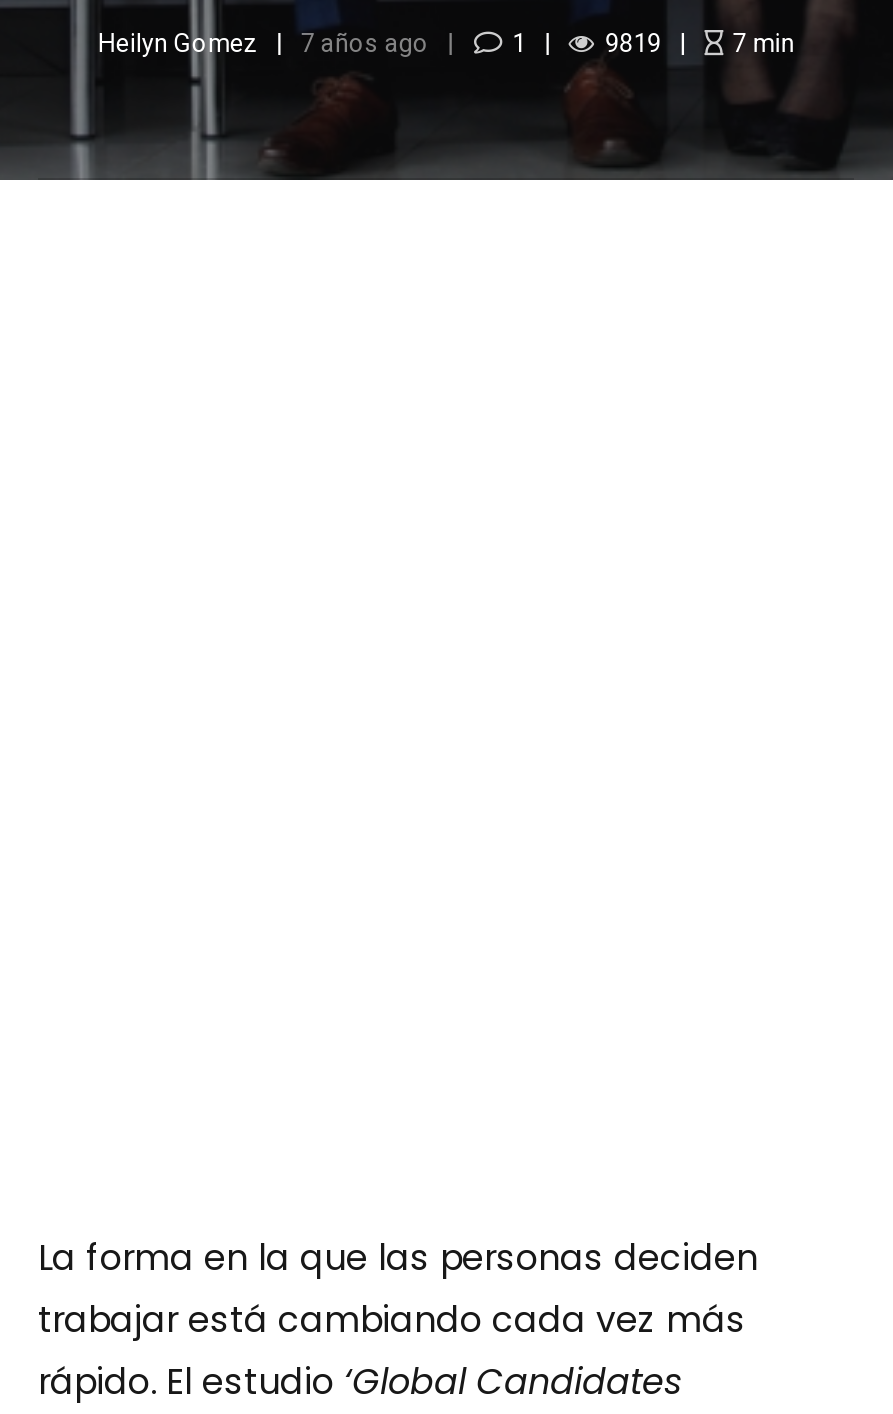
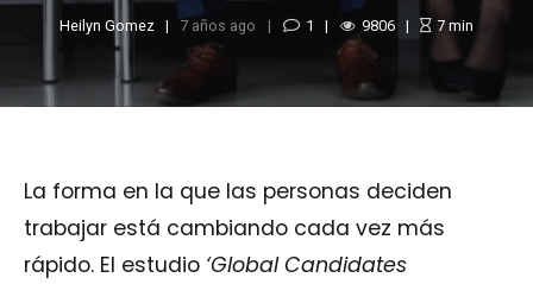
[605,28,661,58] 9819 -> [361,17,395,35] 9806

